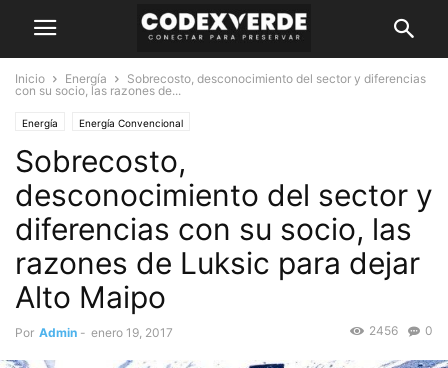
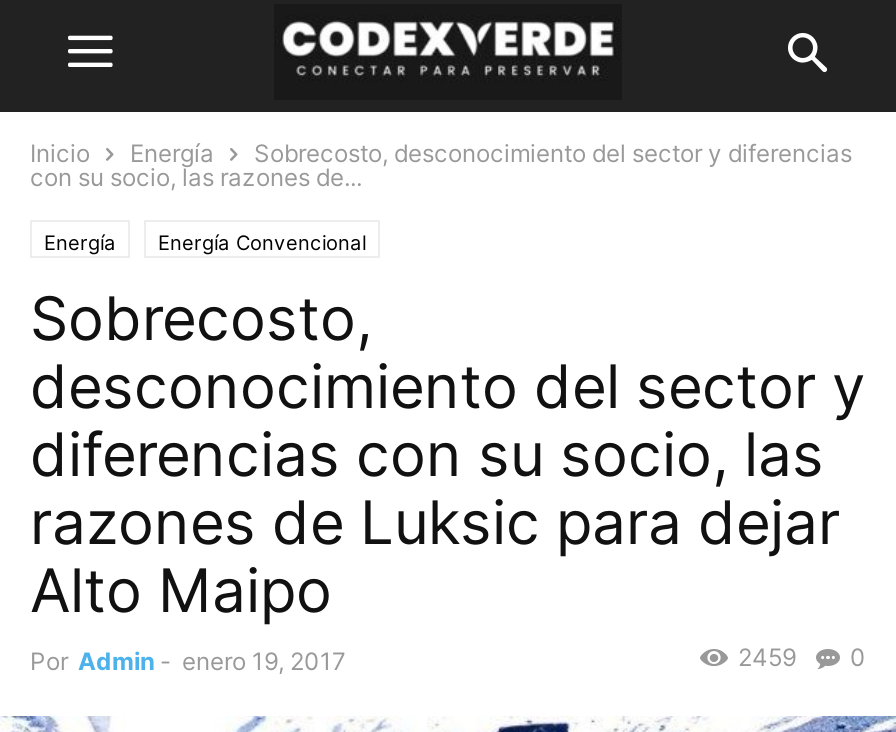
[369,323,433,338] 2456 0 -> [738,642,866,672] 2459 0

